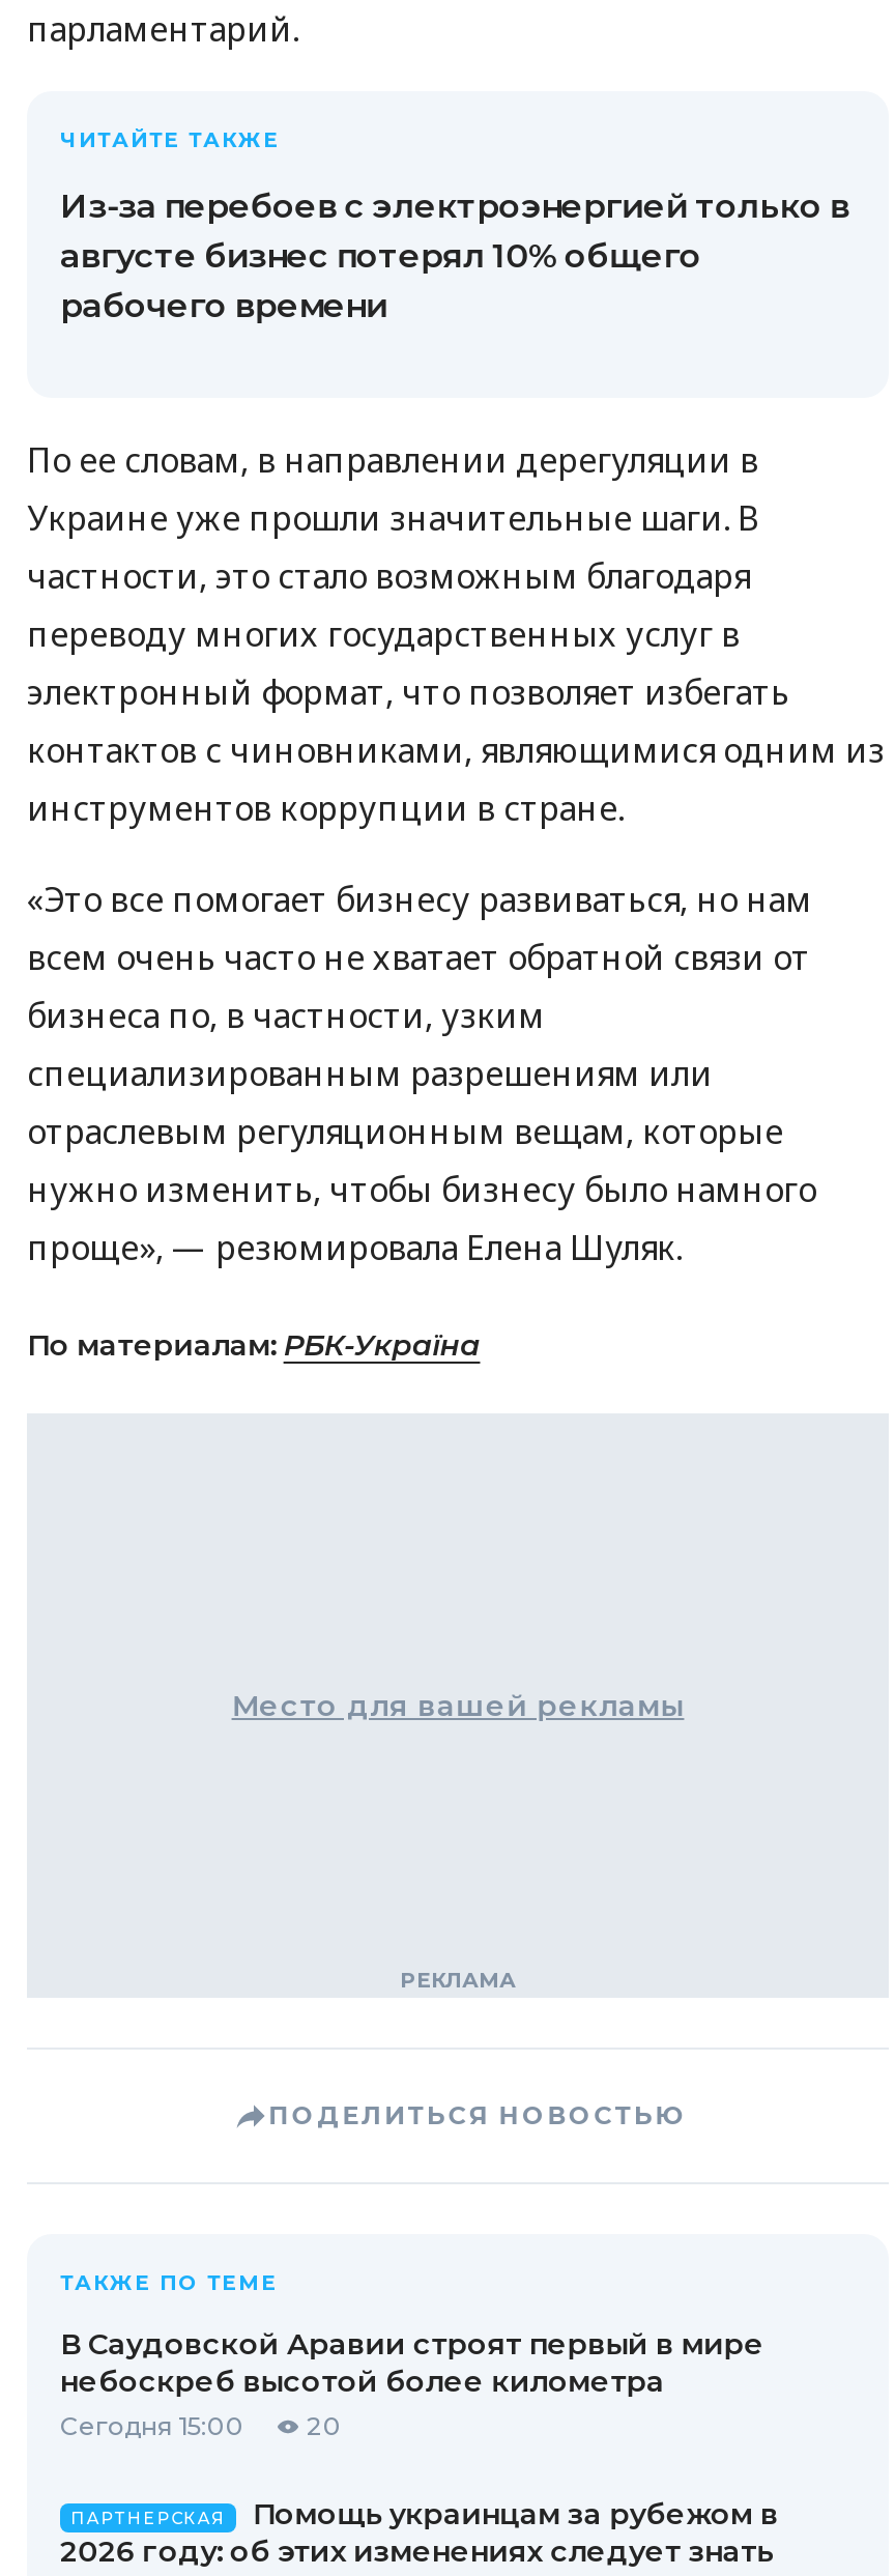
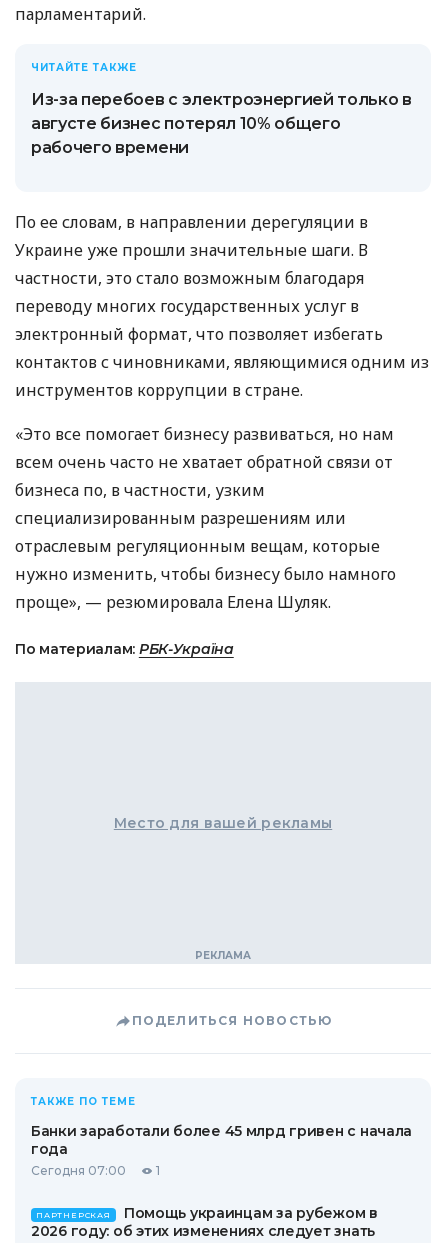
[60,2326,764,2442] В Саудовской Аравии строят первый в мире | небоскреб высотой более километра | Сегодня 15:00 | 20 -> [31,1122,412,1178] Банки заработали более 45 млрд гривен с начала | года | Сегодня 07:00 | 1

